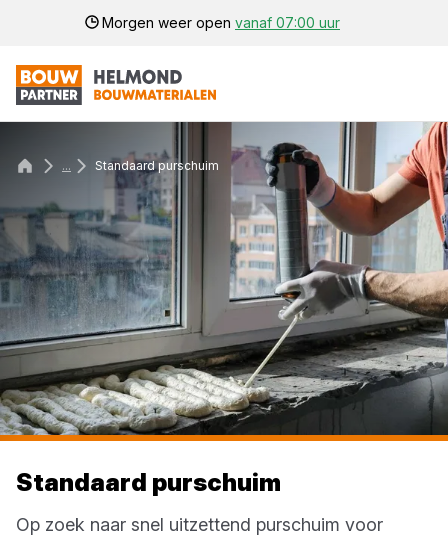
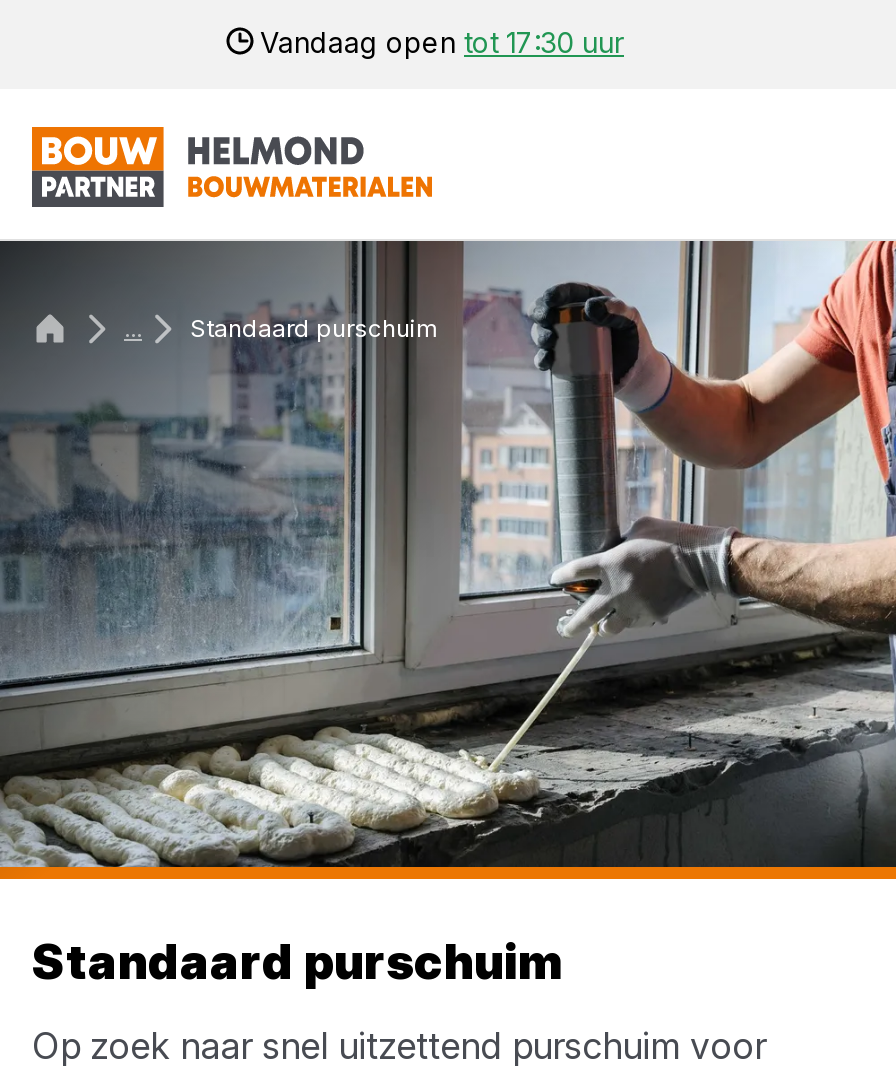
[102,13,340,30] Morgen weer open vanaf 07:00 uur -> [260,24,624,58] Vandaag open tot 17:30 uur

